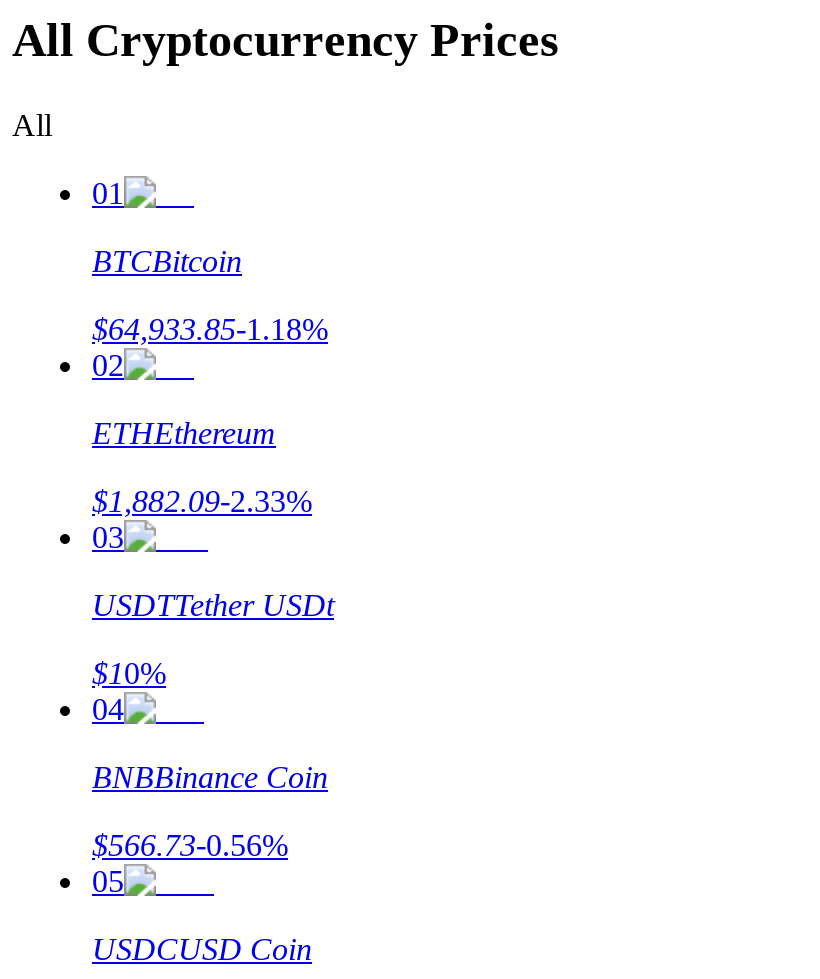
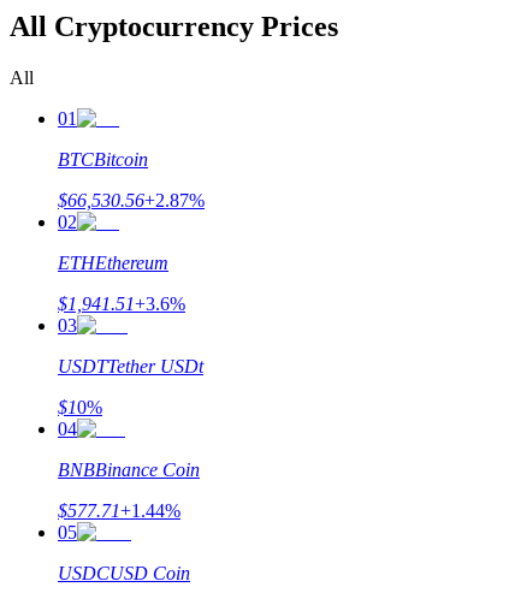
[92,311,328,345] $64,933.85-1.18% -> [58,189,205,210] $66,530.56+2.87%
[92,483,312,517] $1,882.09-2.33% -> [58,293,185,313] $1,941.51 +3.6%
[92,827,288,861] $566.73-0.56% -> [58,500,180,520] $577.71 + 1.44%

